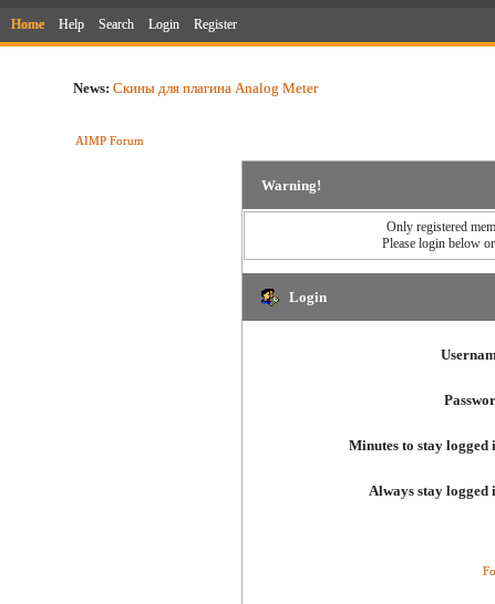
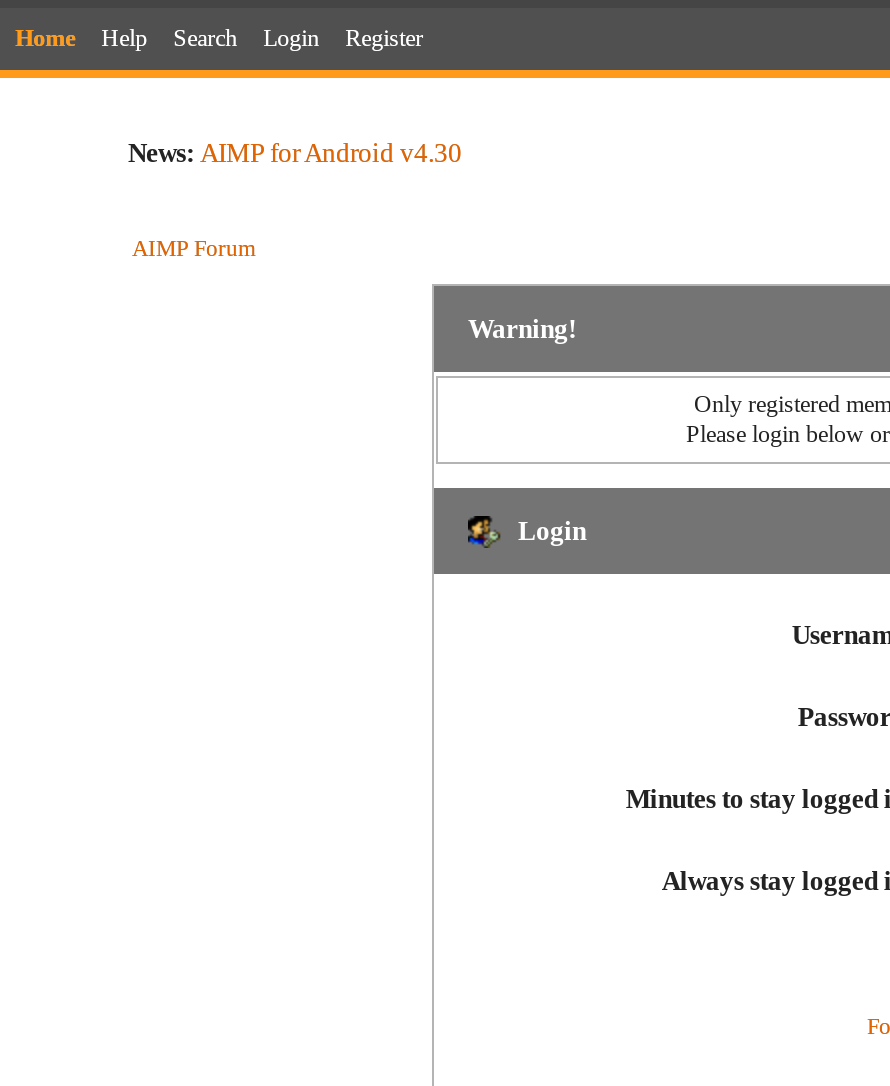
[73,80,318,96] News: Скины для плагина Analog Meter -> [128,138,462,168] News: AIMP for Android v4.30

